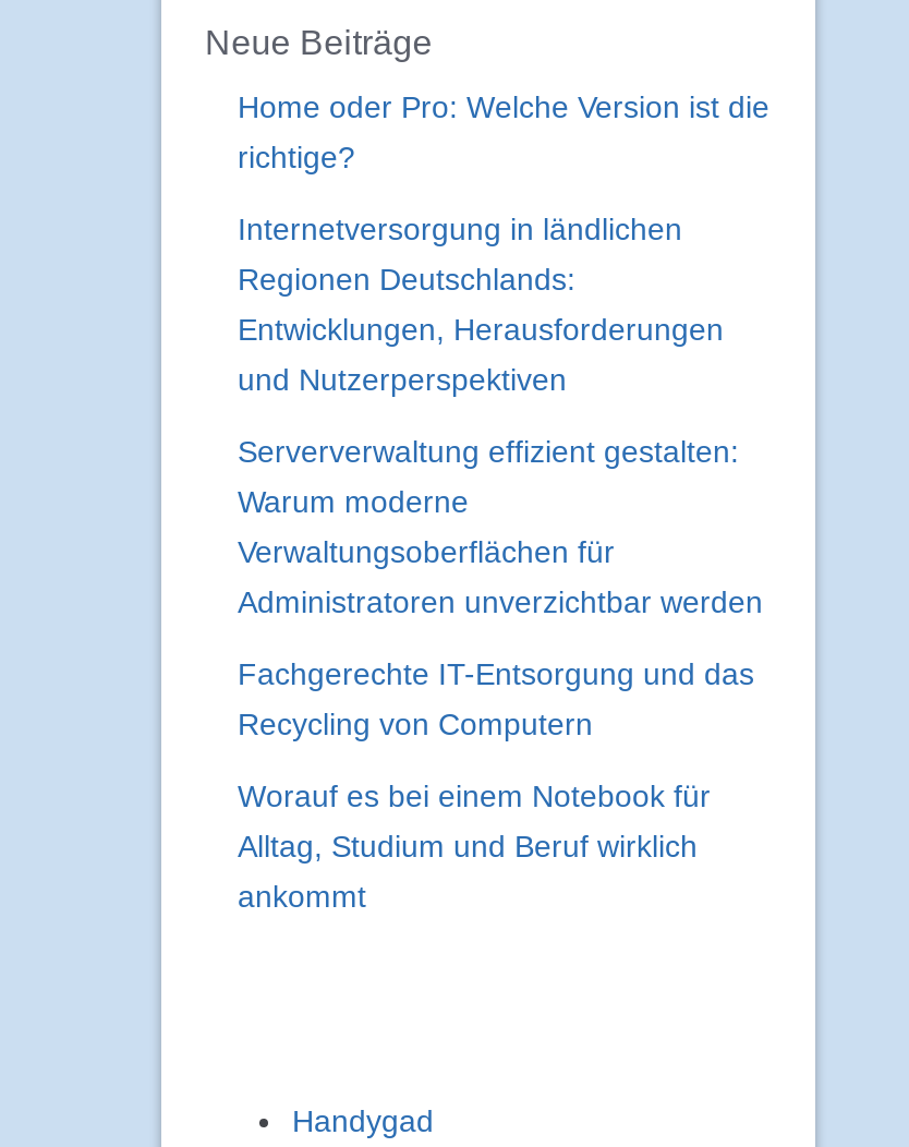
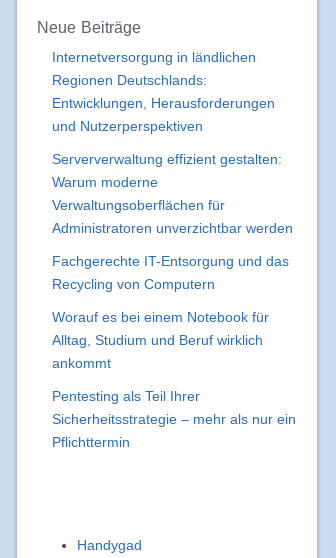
[238,88,769,173] Home oder Pro: Welche Version ist die | richtige? -> none
moved [238,210,763,912] -> [52,49,293,371]: Internetversorgung in ländlichen | Regionen Deutschlands: | Entwicklungen, Herausforderungen | ... | Alltag, Studium und Beruf wirklich | ankommt
none -> [52,388,296,450] Pentesting als Teil Ihrer | Sicherheitsstrategie – mehr als nur ein | Pflichttermin

